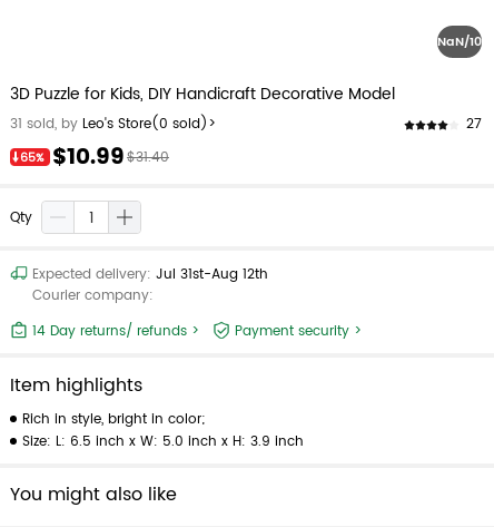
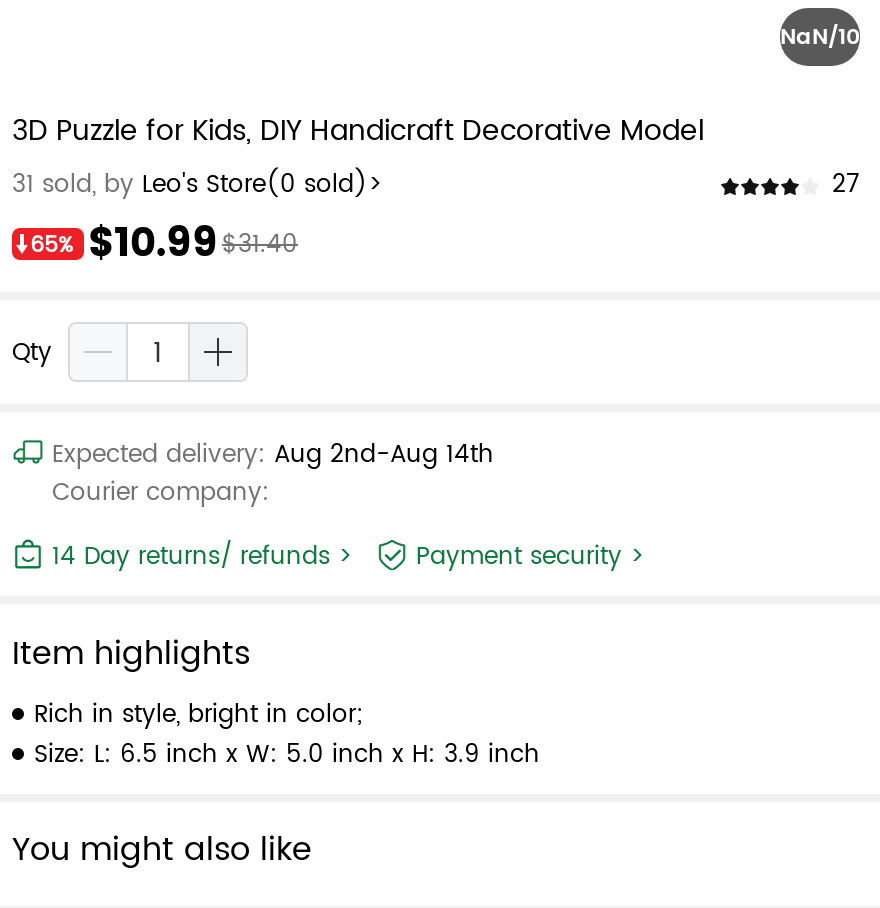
[32,264,268,285] Expected delivery: Jul 31st-Aug 12th -> [52,436,494,474] Expected delivery: Aug 2nd-Aug 14th

